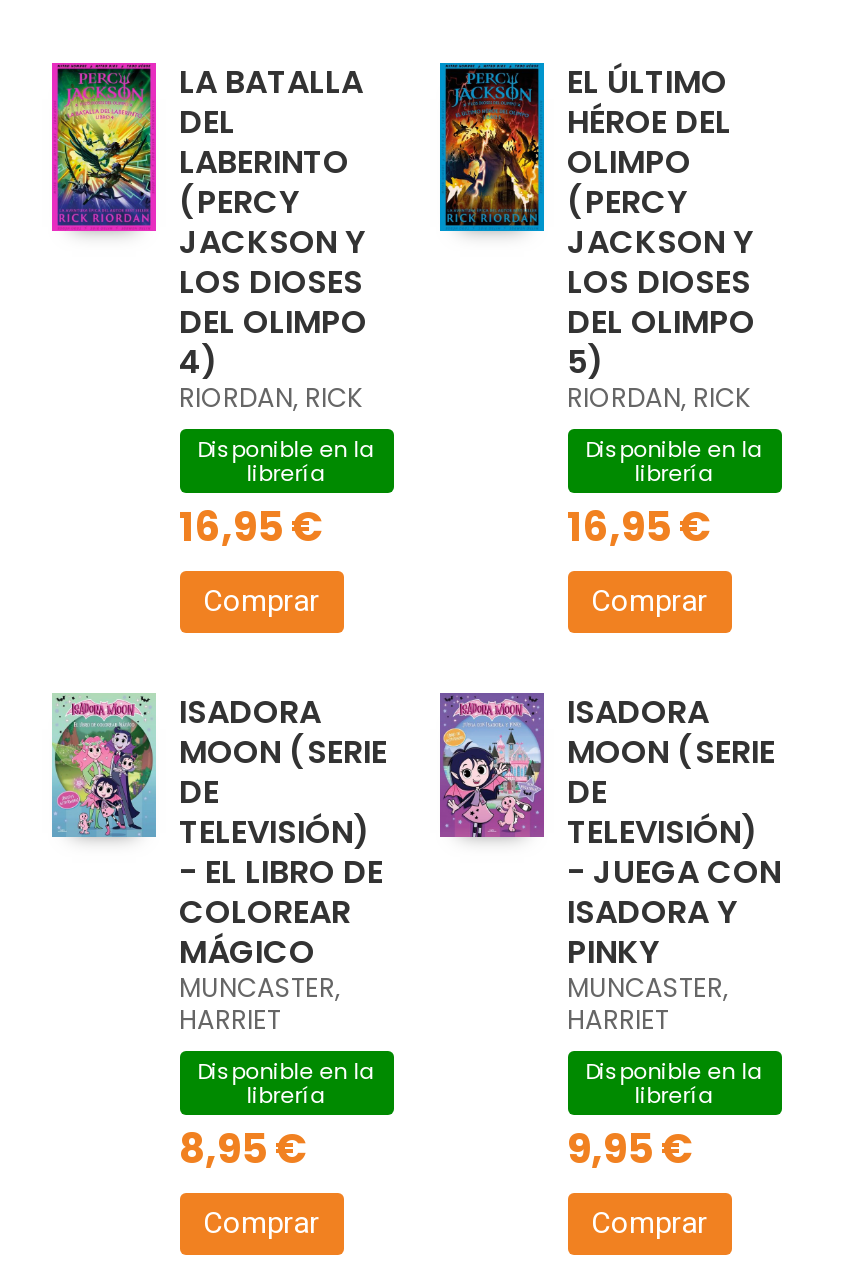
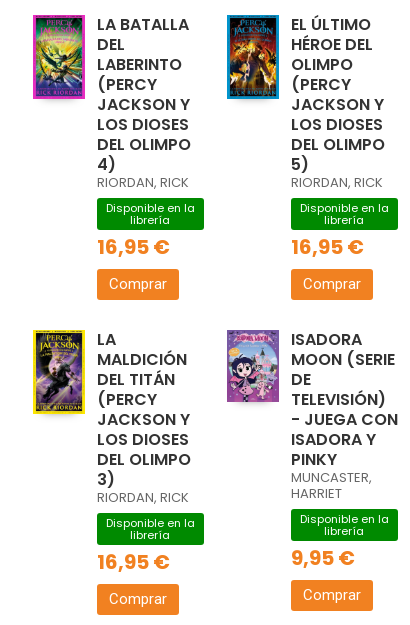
[50,689,387,1039] [image] | ISADORA | MOON (SERIE | DE | TELEVISIÓN) | - EL LIBRO DE | COLOREAR | MÁGICO | MUNCASTER, | HARRIET -> [32,328,190,507] [image] | LA | MALDICIÓN | DEL TITÁN | (PERCY | JACKSON Y | LOS DIOSES | DEL OLIMPO | 3) | RIORDAN, RICK
[179,1121,309,1177] 8,95 € -> [96,548,169,576] 16,95 €

